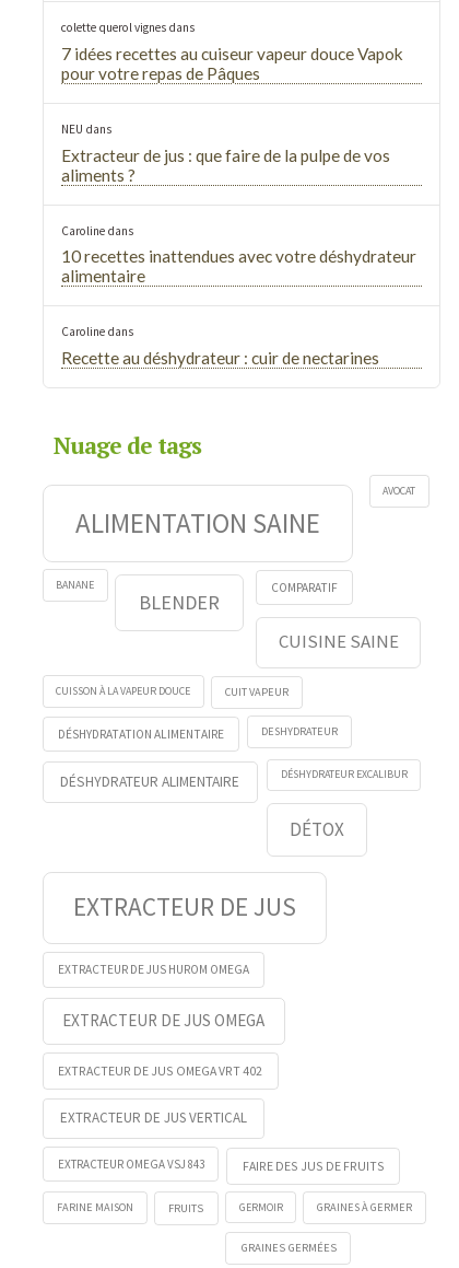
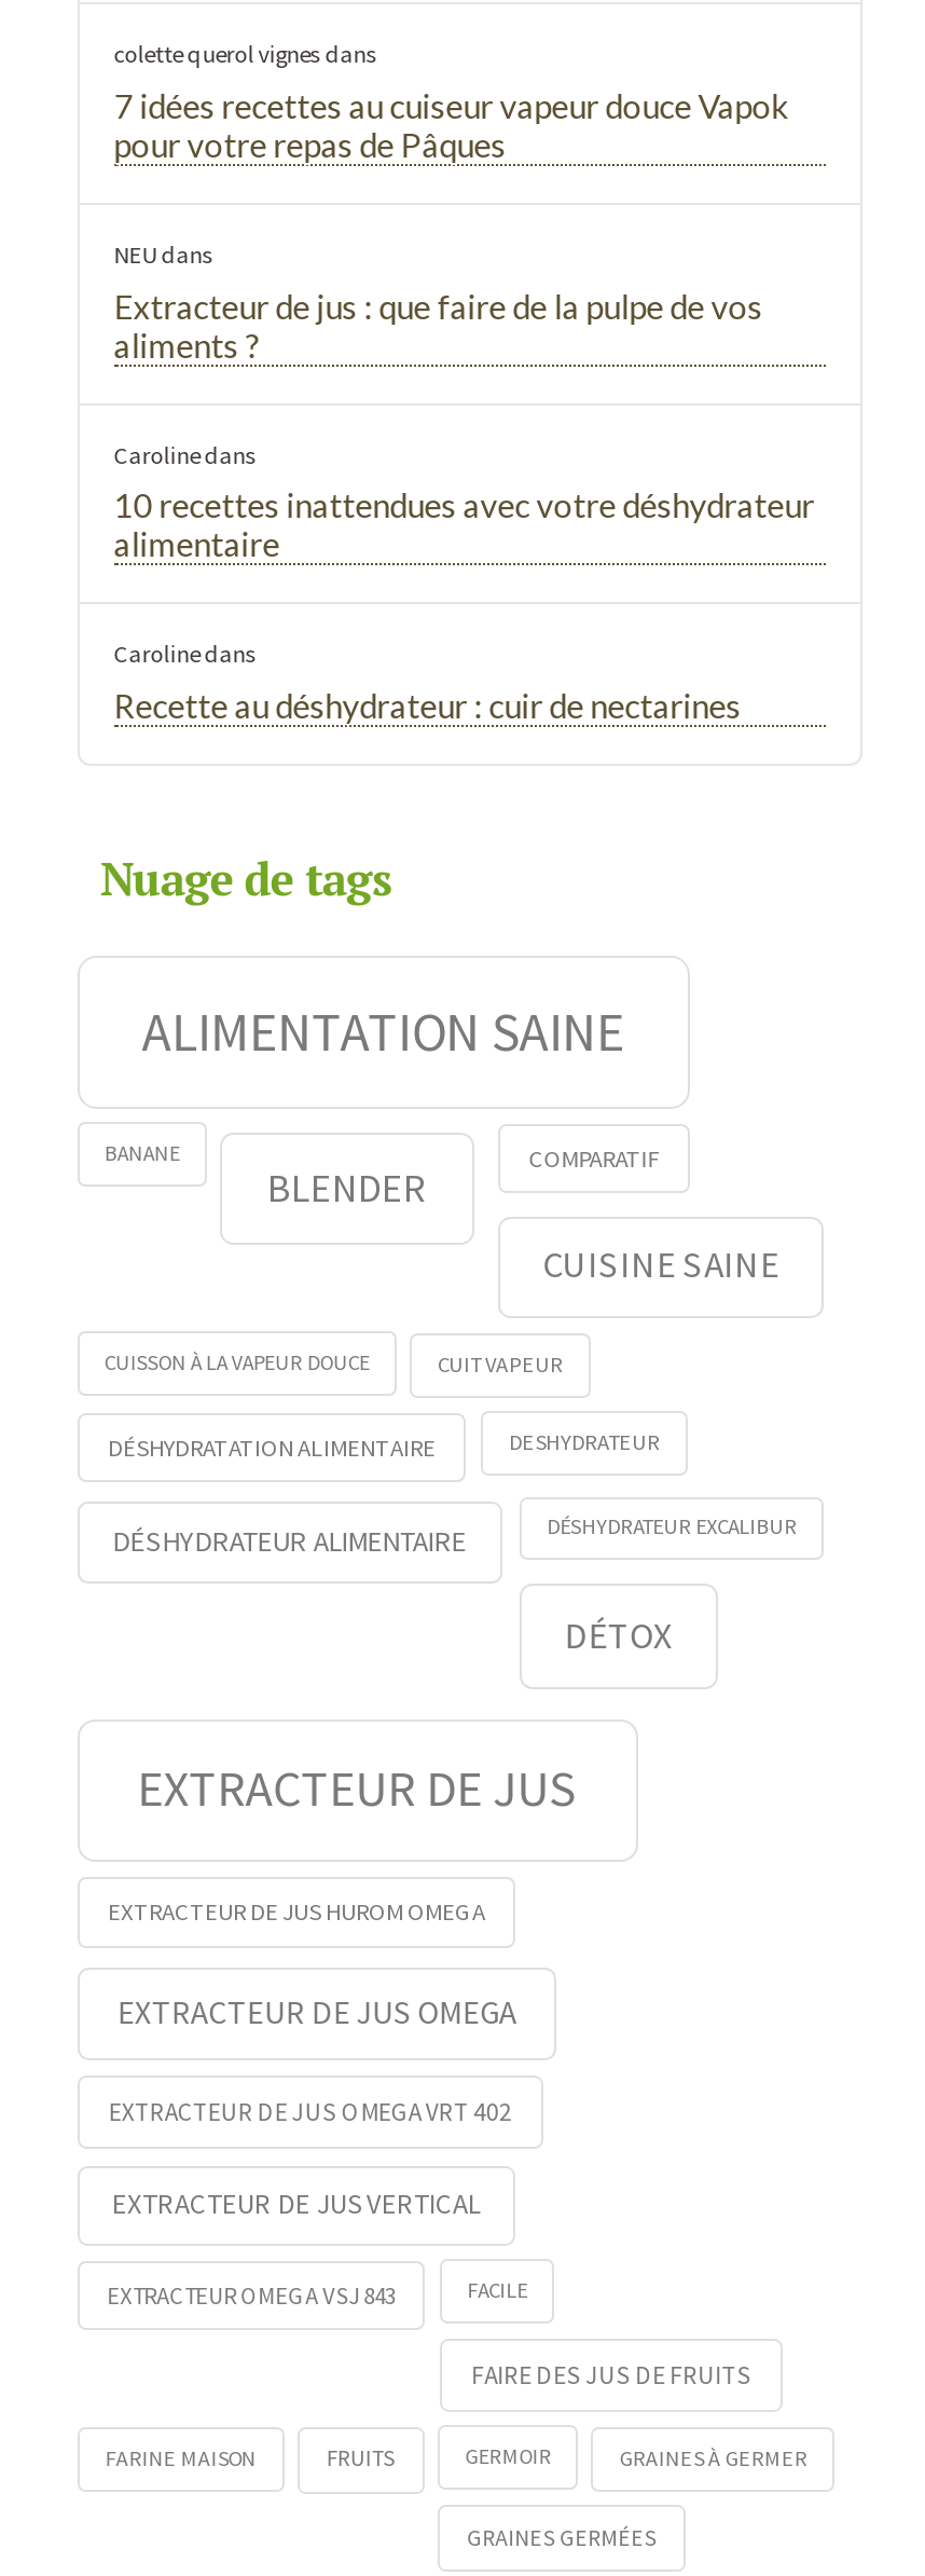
[383,484,416,498] AVOCAT -> none
none -> [467,2277,527,2305] FACILE

